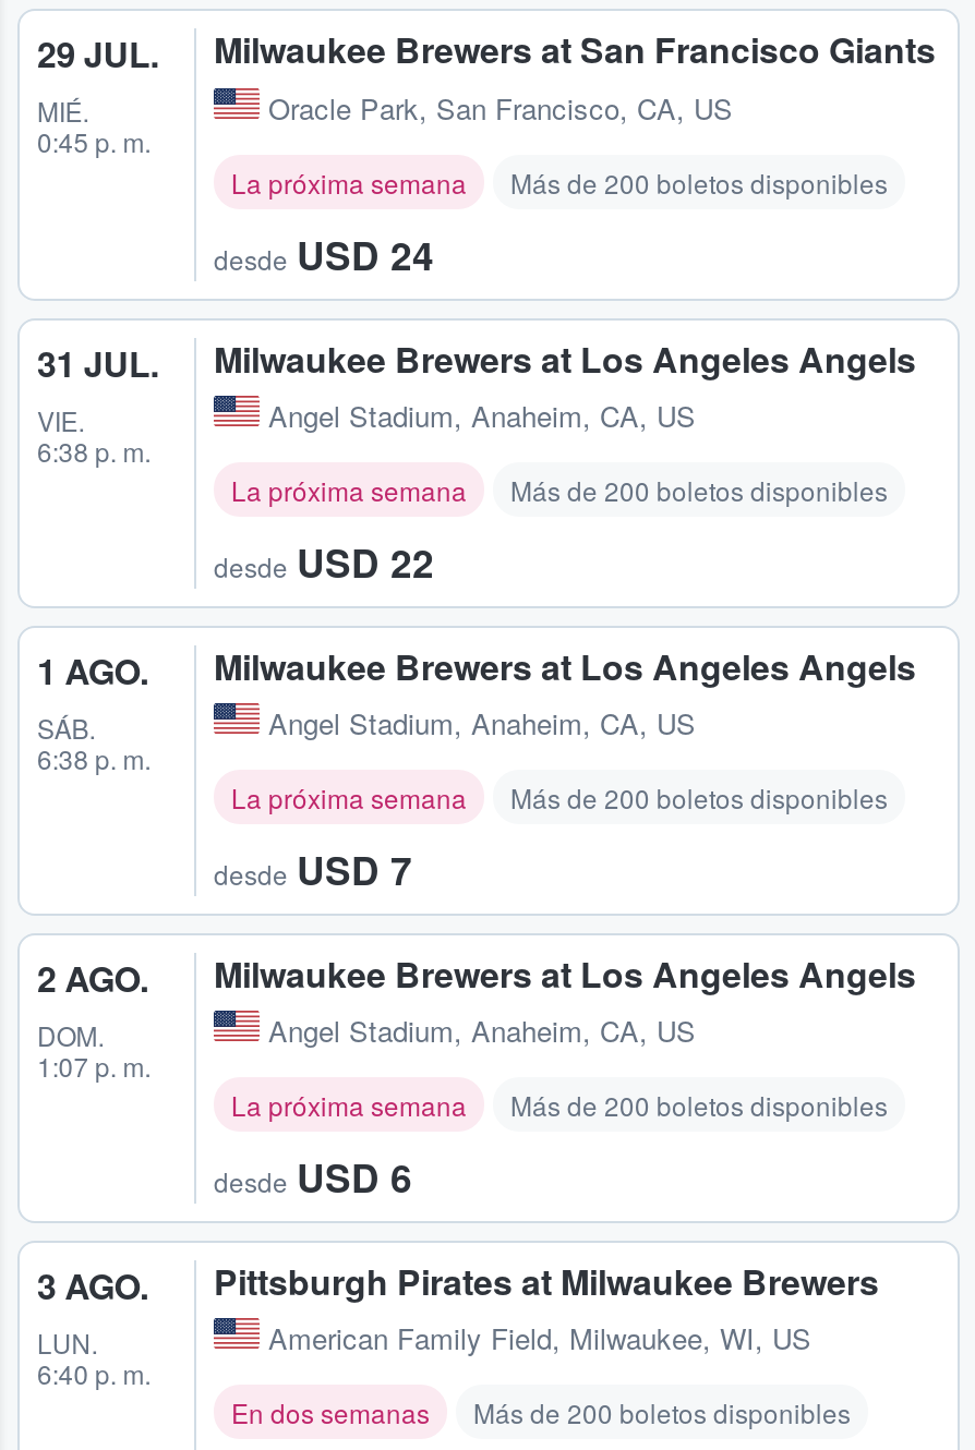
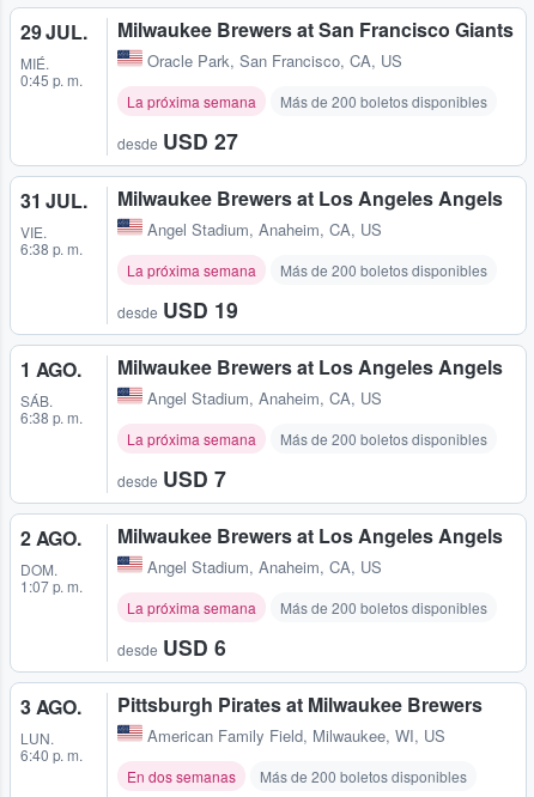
[214,226,434,281] desde USD 24 -> [117,125,238,155] desde USD 27
[214,534,434,588] desde USD 22 -> [117,294,238,324] desde USD 19

